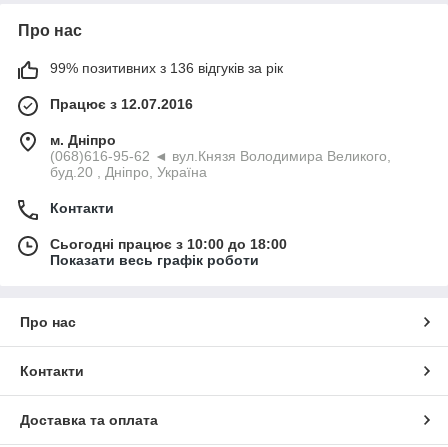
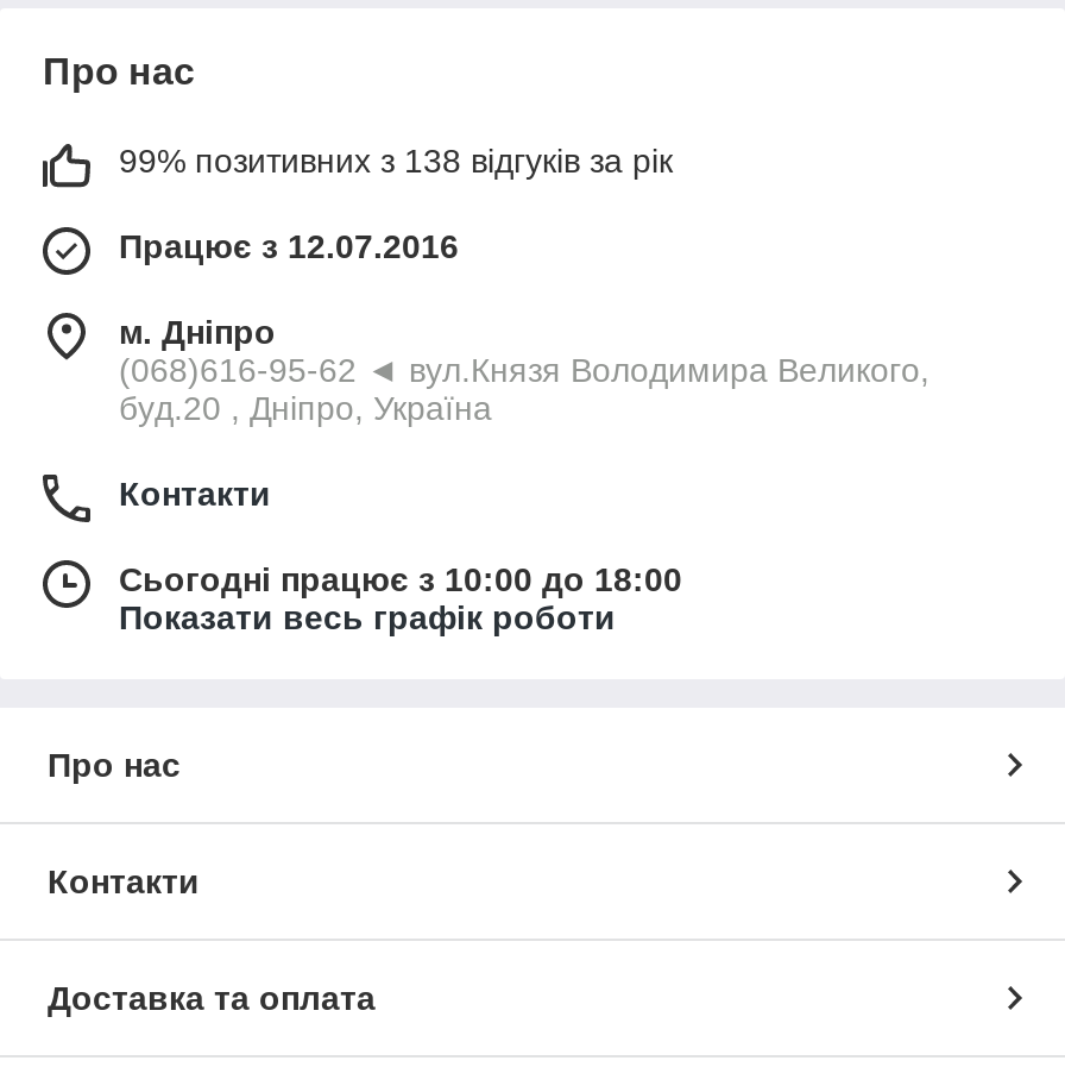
[50,60,283,76] 99% позитивних з 136 відгуків за рік -> [119,142,673,180] 99% позитивних з 138 відгуків за рік

